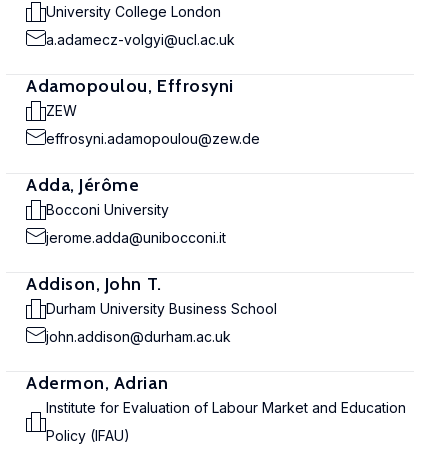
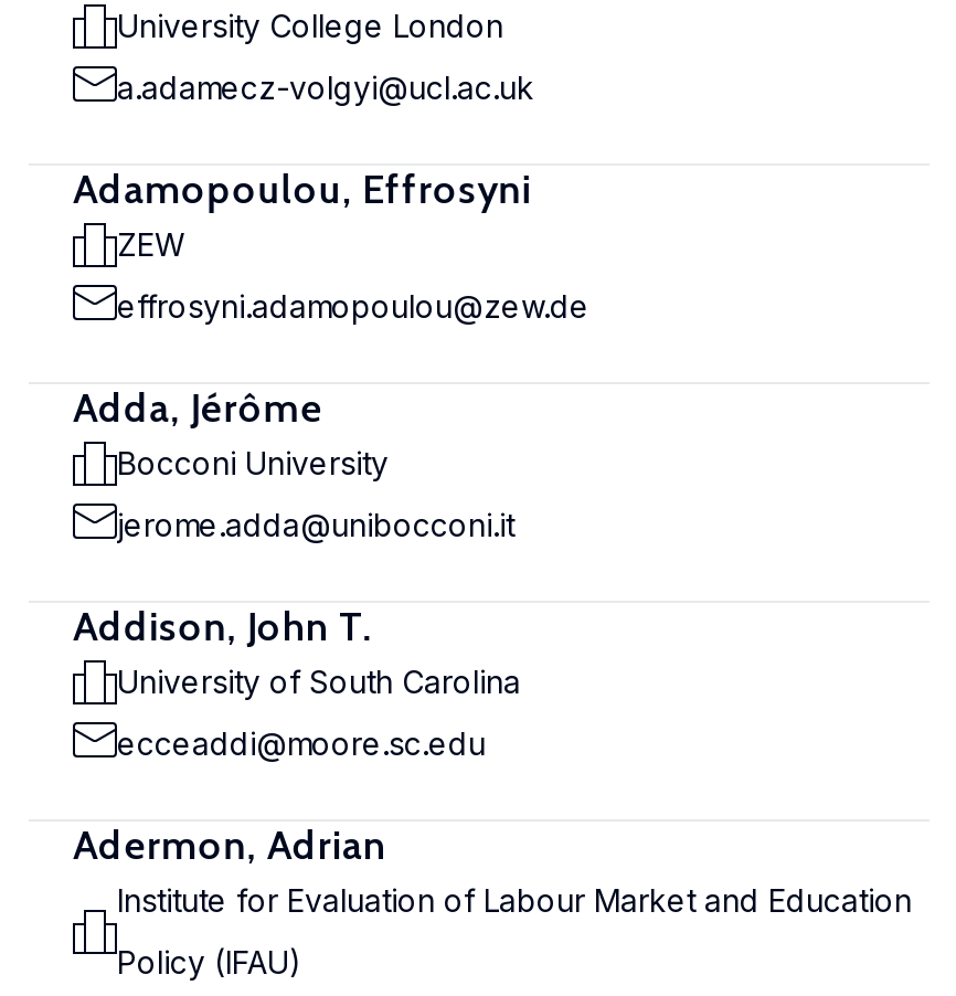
[46,300,277,317] Durham University Business School -> [117,663,521,700] University of South Carolina
[46,328,231,345] john.addison@durham.ac.uk -> [117,724,486,762] ecceaddi@moore.sc.edu

